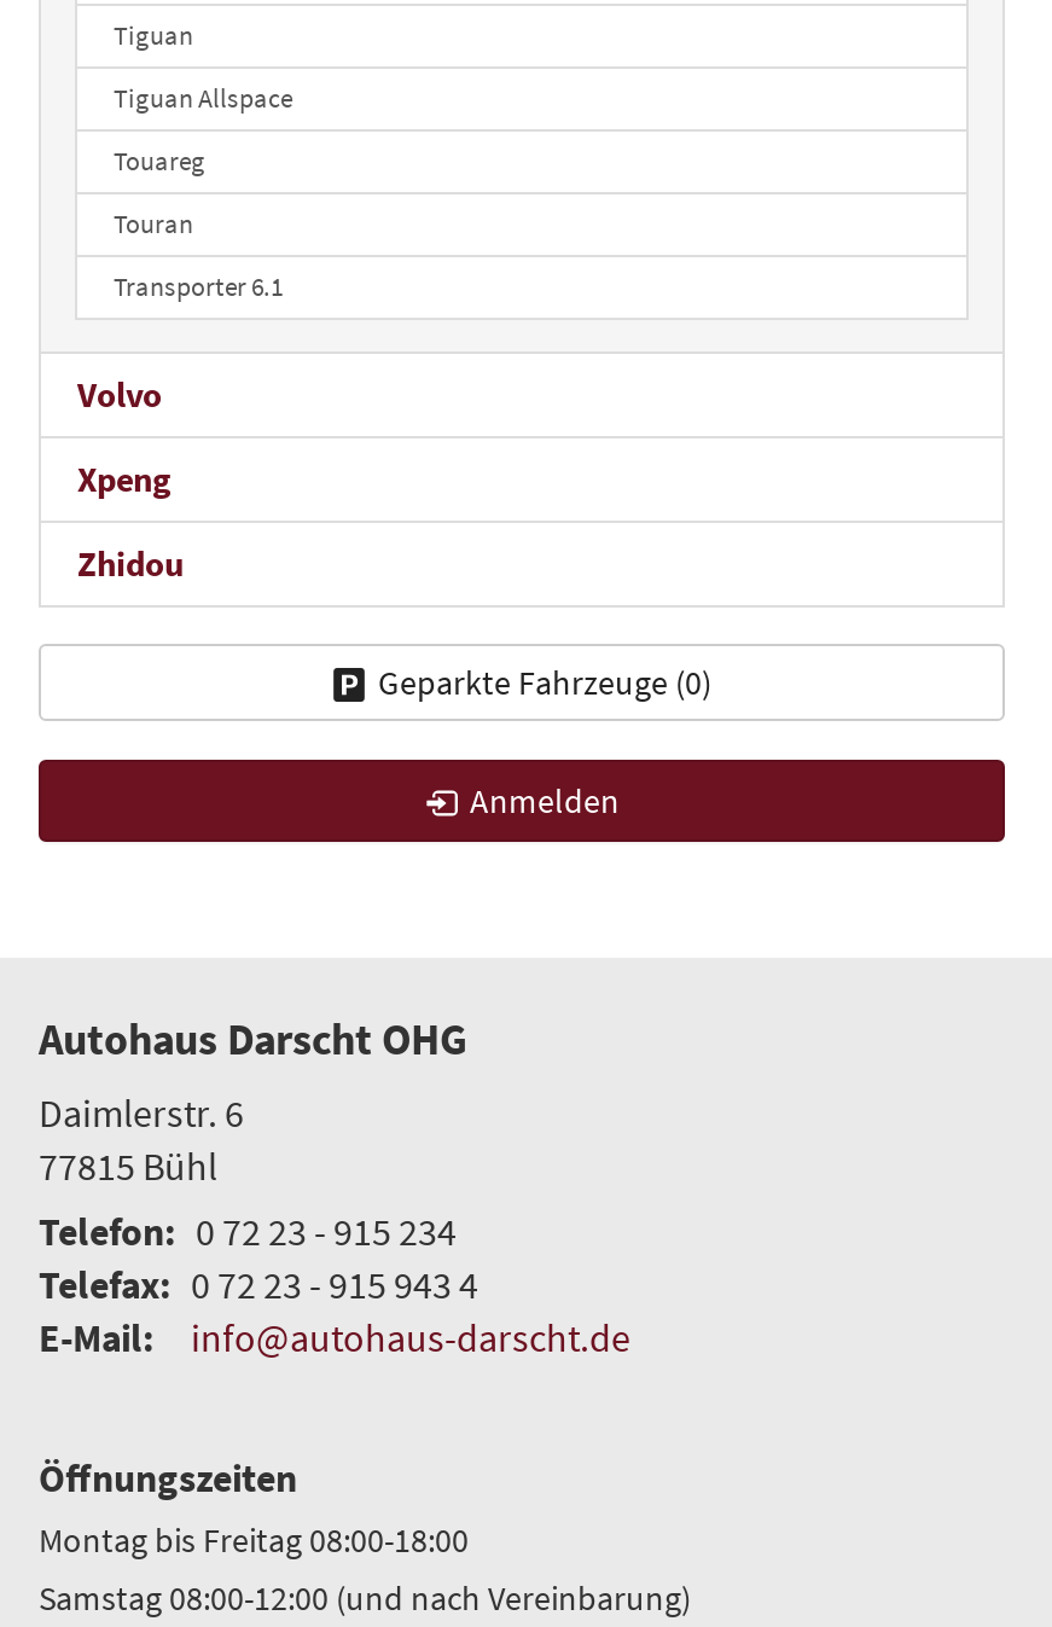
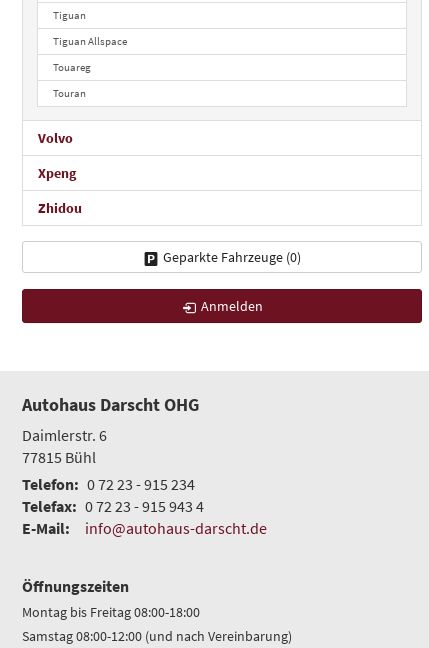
[114,270,283,303] Transporter 6.1 -> none

